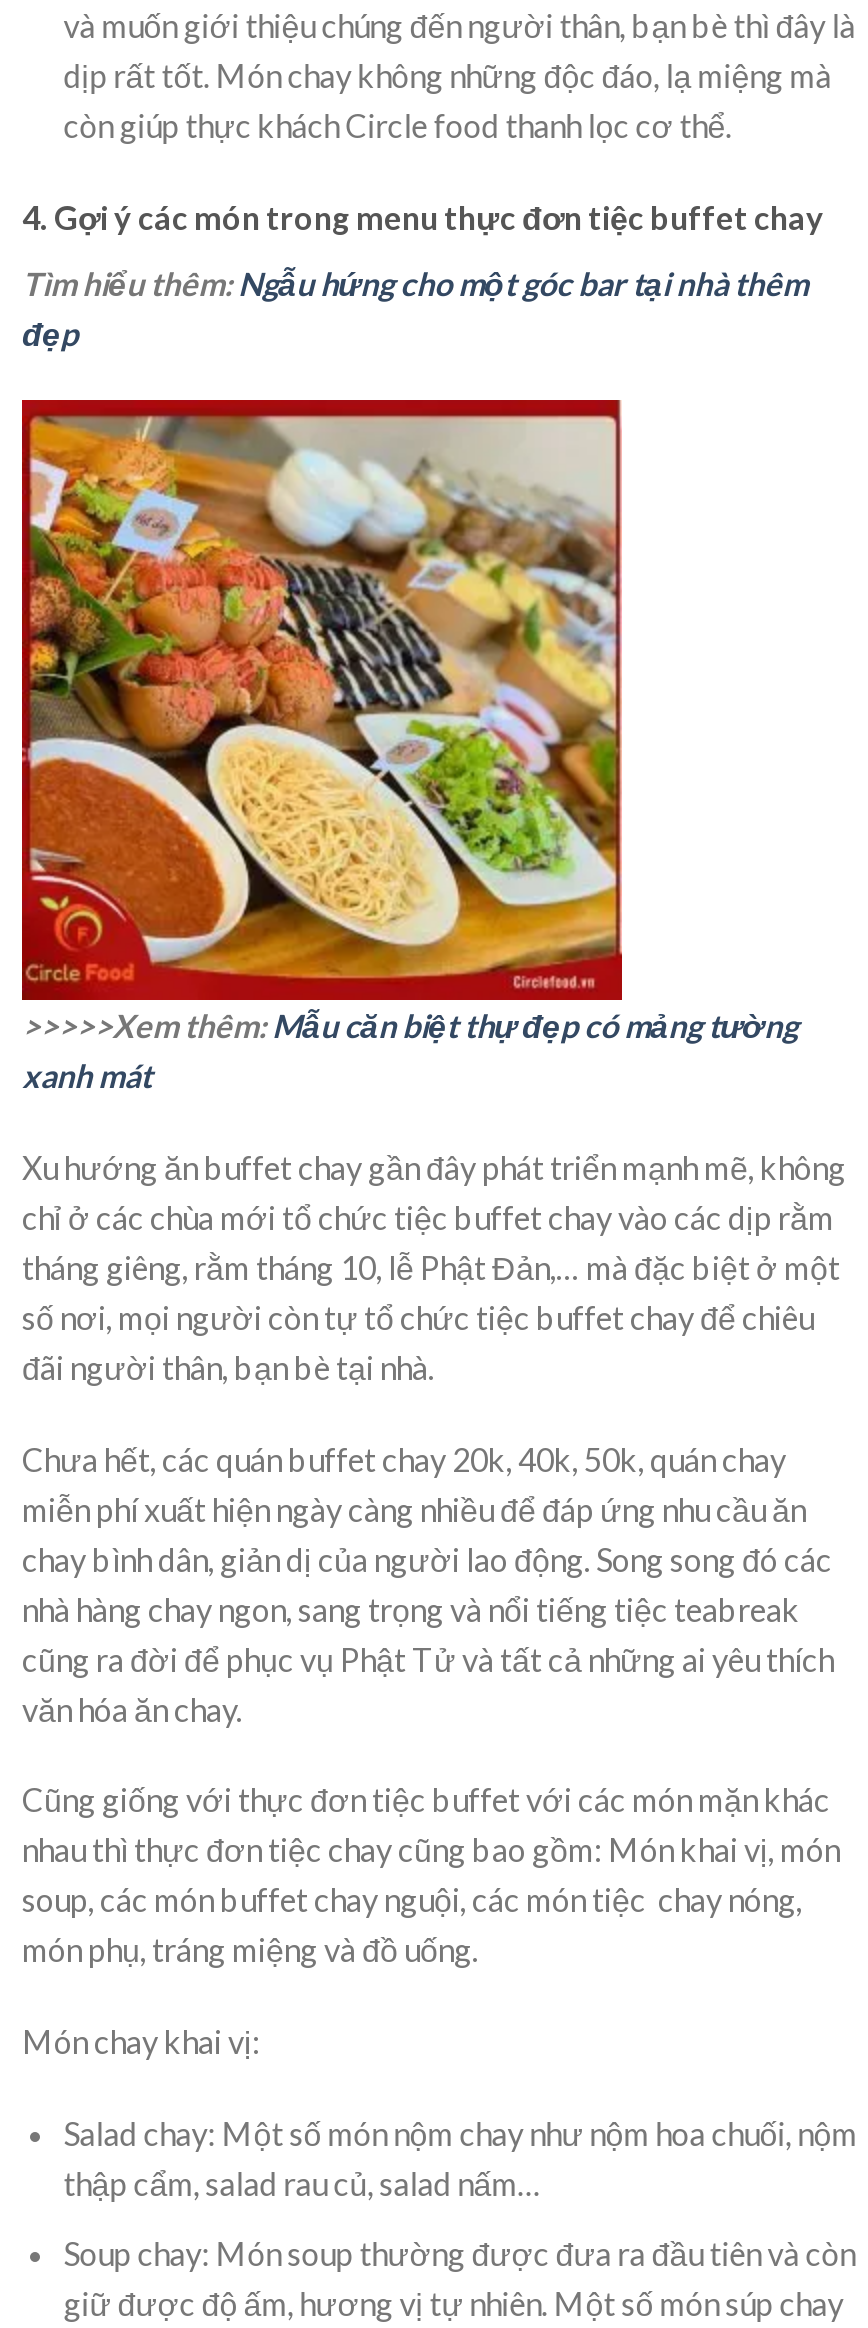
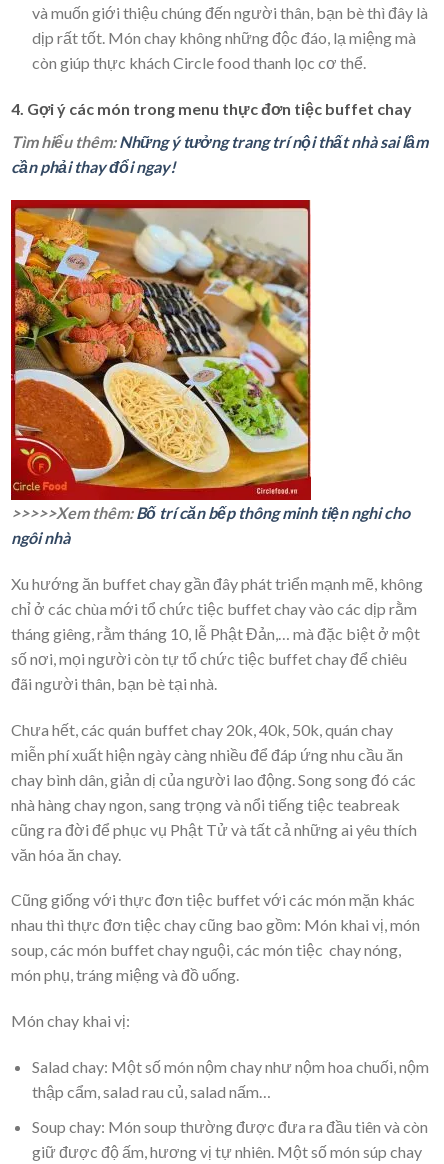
[22,264,808,352] Tìm hiểu thêm: Ngẫu hứng cho một góc bar tại nhà thêm | đẹp -> [11,132,428,176] Tìm hiểu thêm: Những ý tưởng trang trí nội thất nhà sai lầm | cần phải thay đổi ngay!
[22,1006,798,1094] >>>>>Xem thêm: Mẫu căn biệt thự đẹp có mảng tường | xanh mát -> [11,503,410,547] >>>>>Xem thêm: Bố trí căn bếp thông minh tiện nghi cho | ngôi nhà

